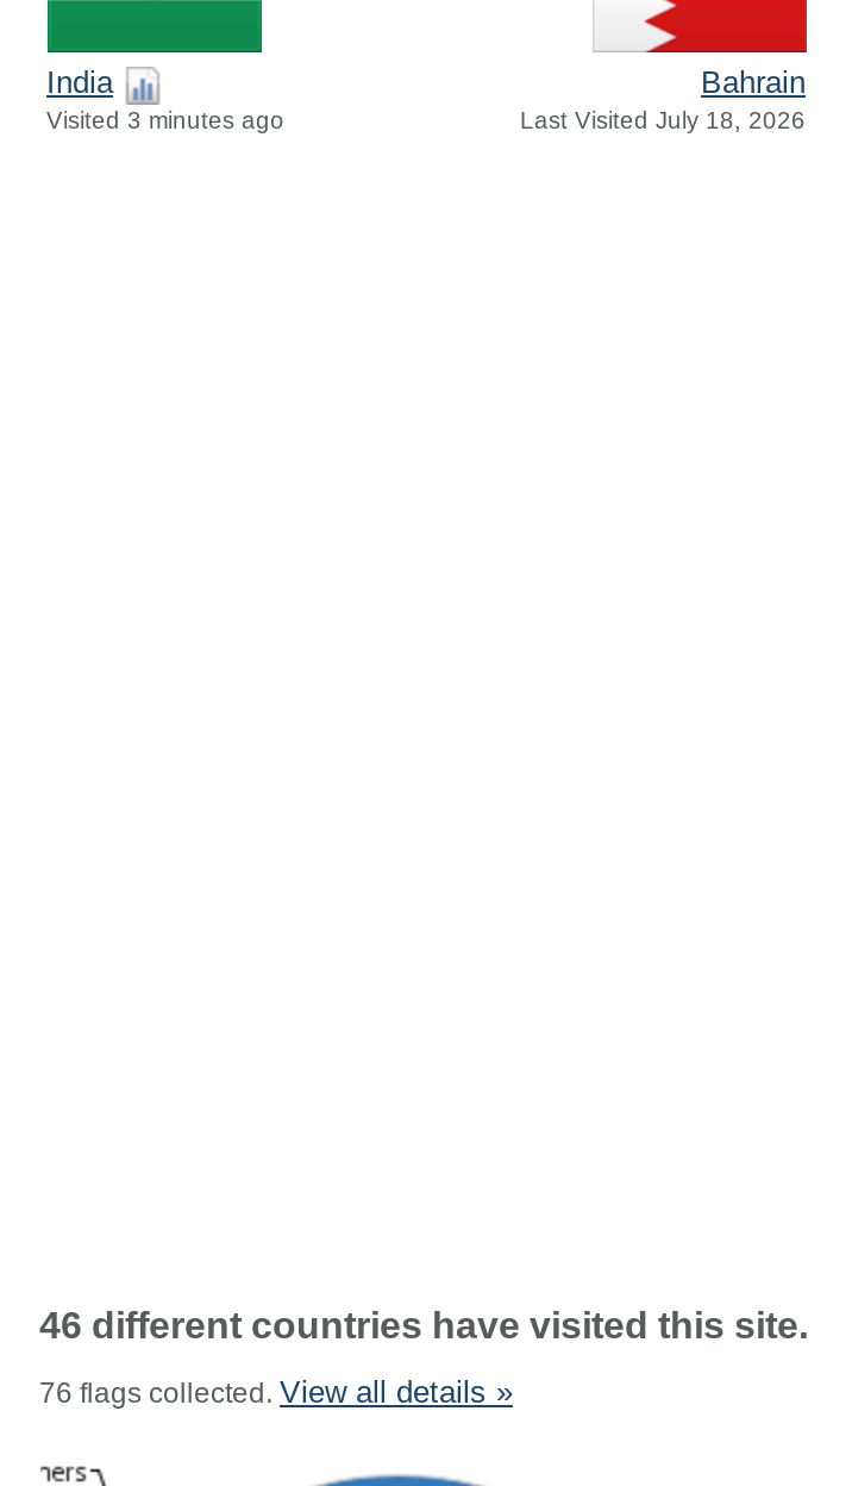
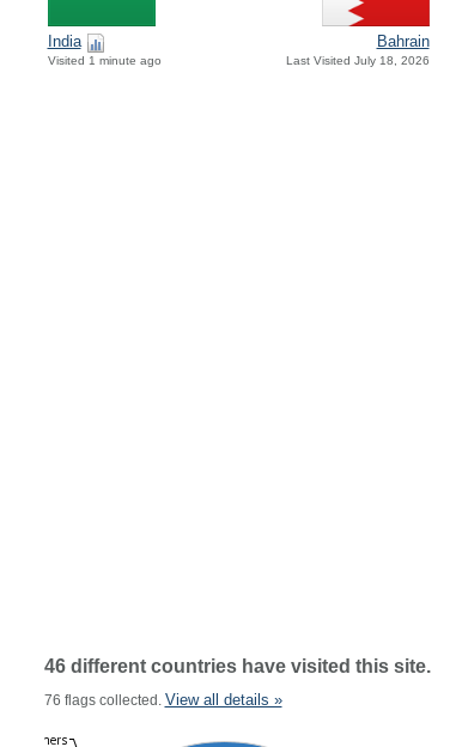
[46,108,284,134] Visited 3 minutes ago -> [47,54,161,67] Visited 1 minute ago

